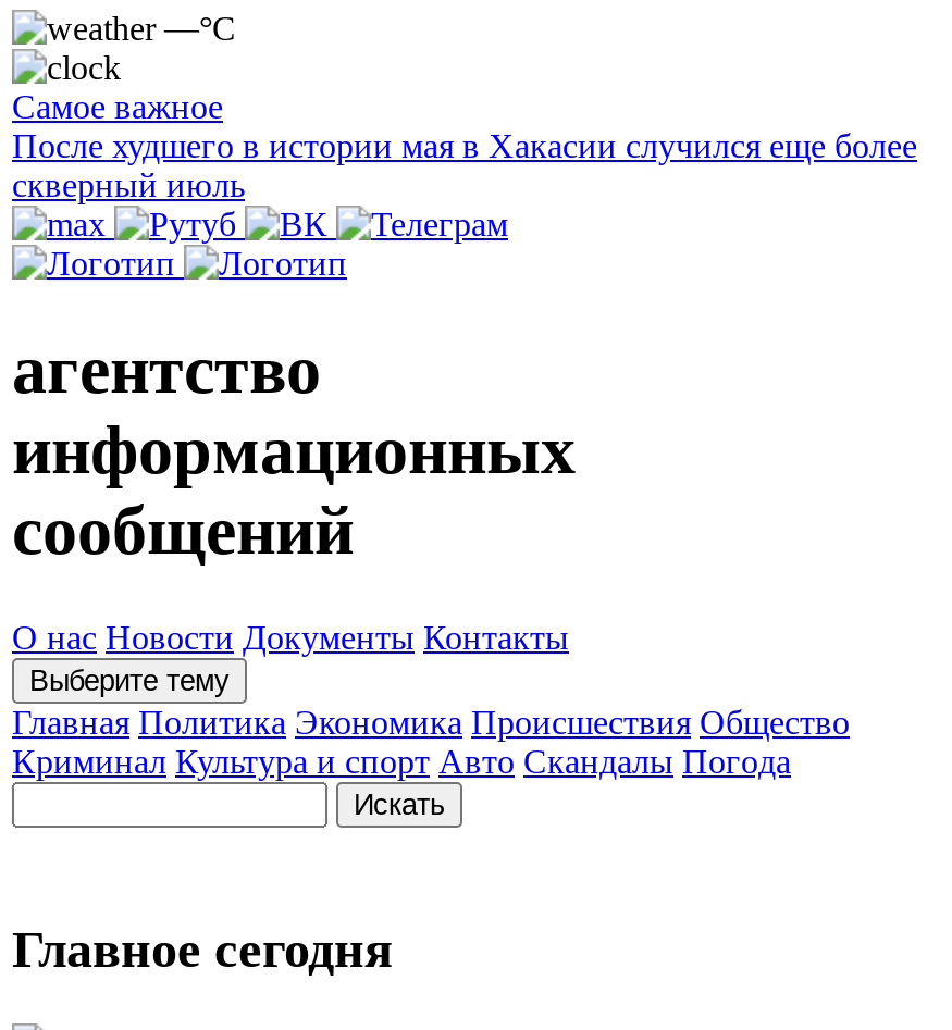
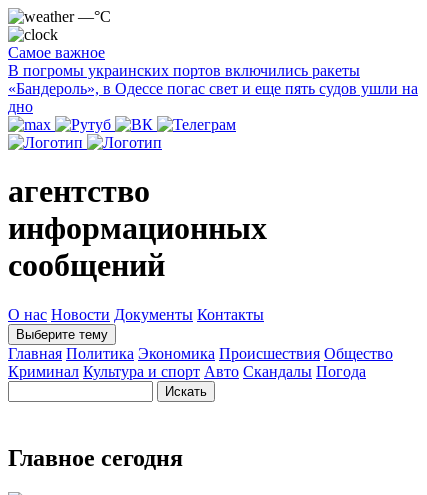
[12,127,917,203] После худшего в истории мая в Хакасии случился еще более | скверный июль -> [8,62,418,115] В погромы украинских портов включились ракеты | «Бандероль», в Одессе погас свет и еще пять судов ушли на | дно

